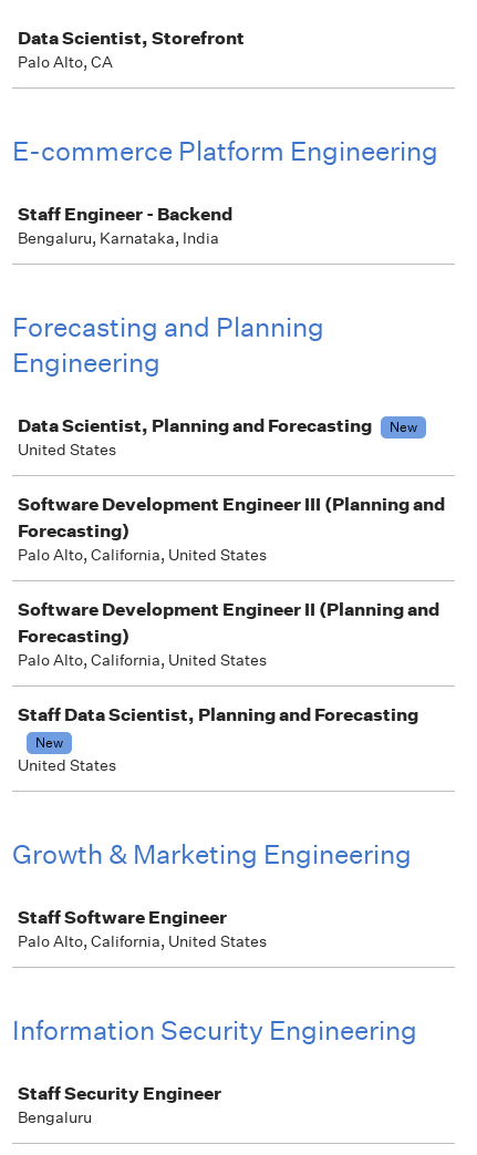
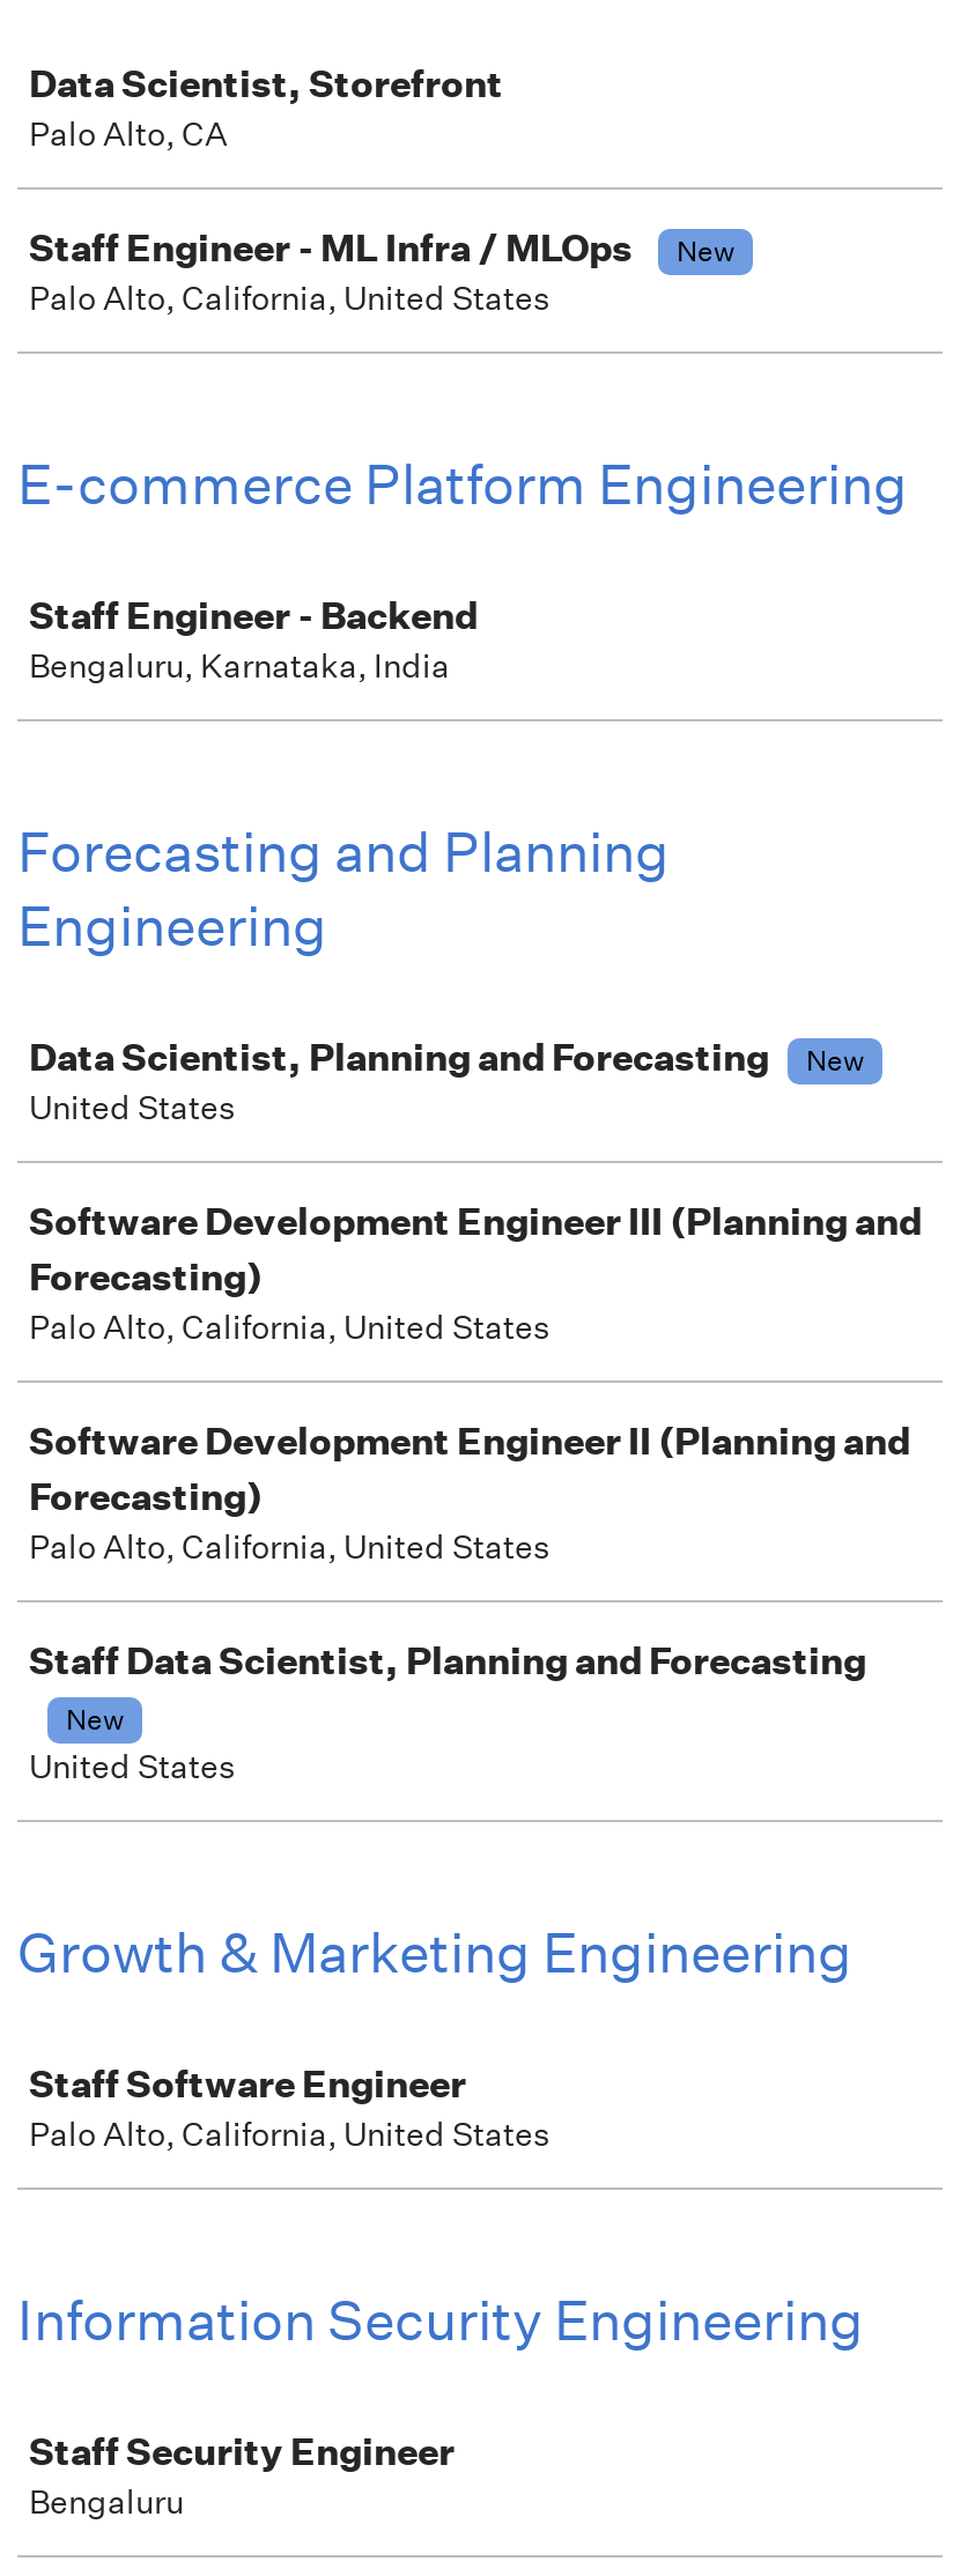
none -> [29,224,734,319] Staff Engineer - ML Infra / MLOps | New | Palo Alto, California, United States

